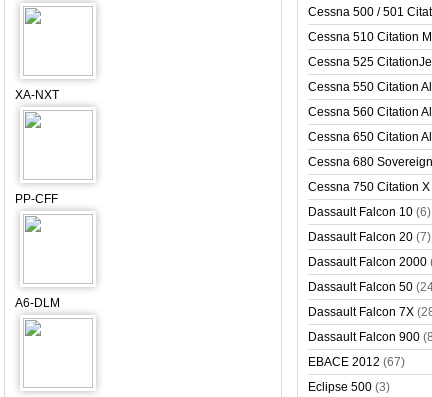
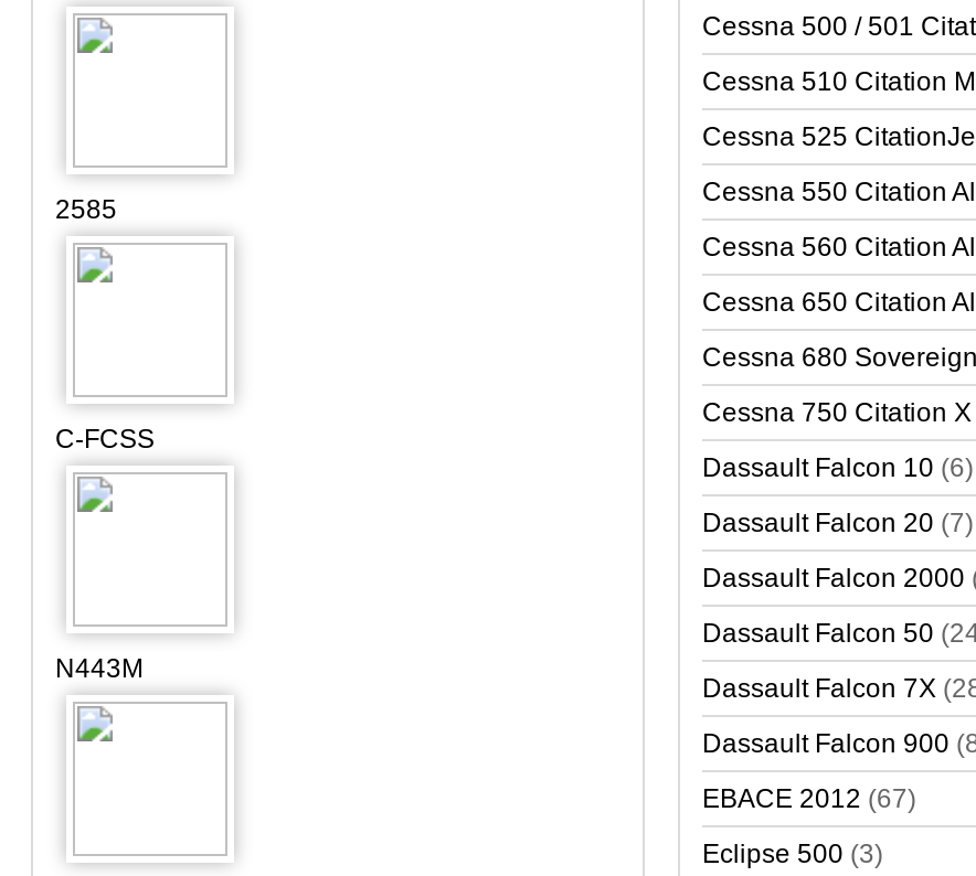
[15,88,59,102] XA-NXT -> [55,194,117,225] 2585
[15,192,58,206] PP-CFF -> [55,424,155,455] C-FCSS
[15,296,60,310] A6-DLM -> [55,653,144,684] N443M

